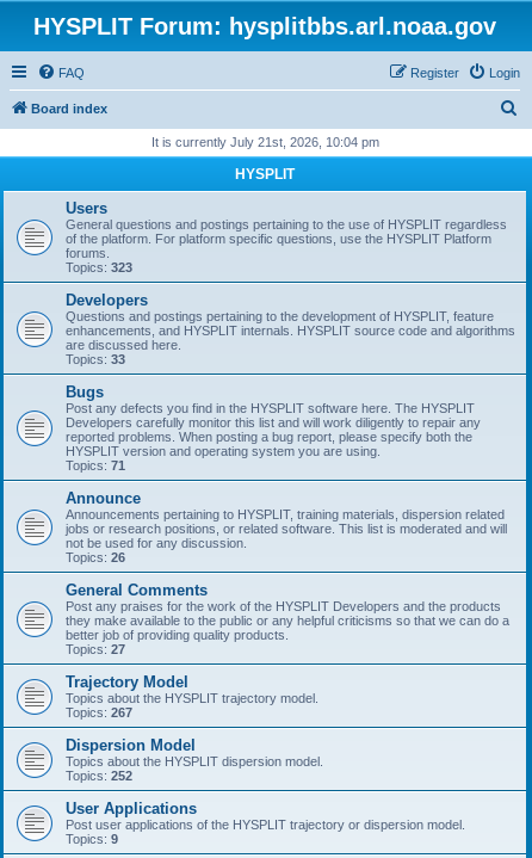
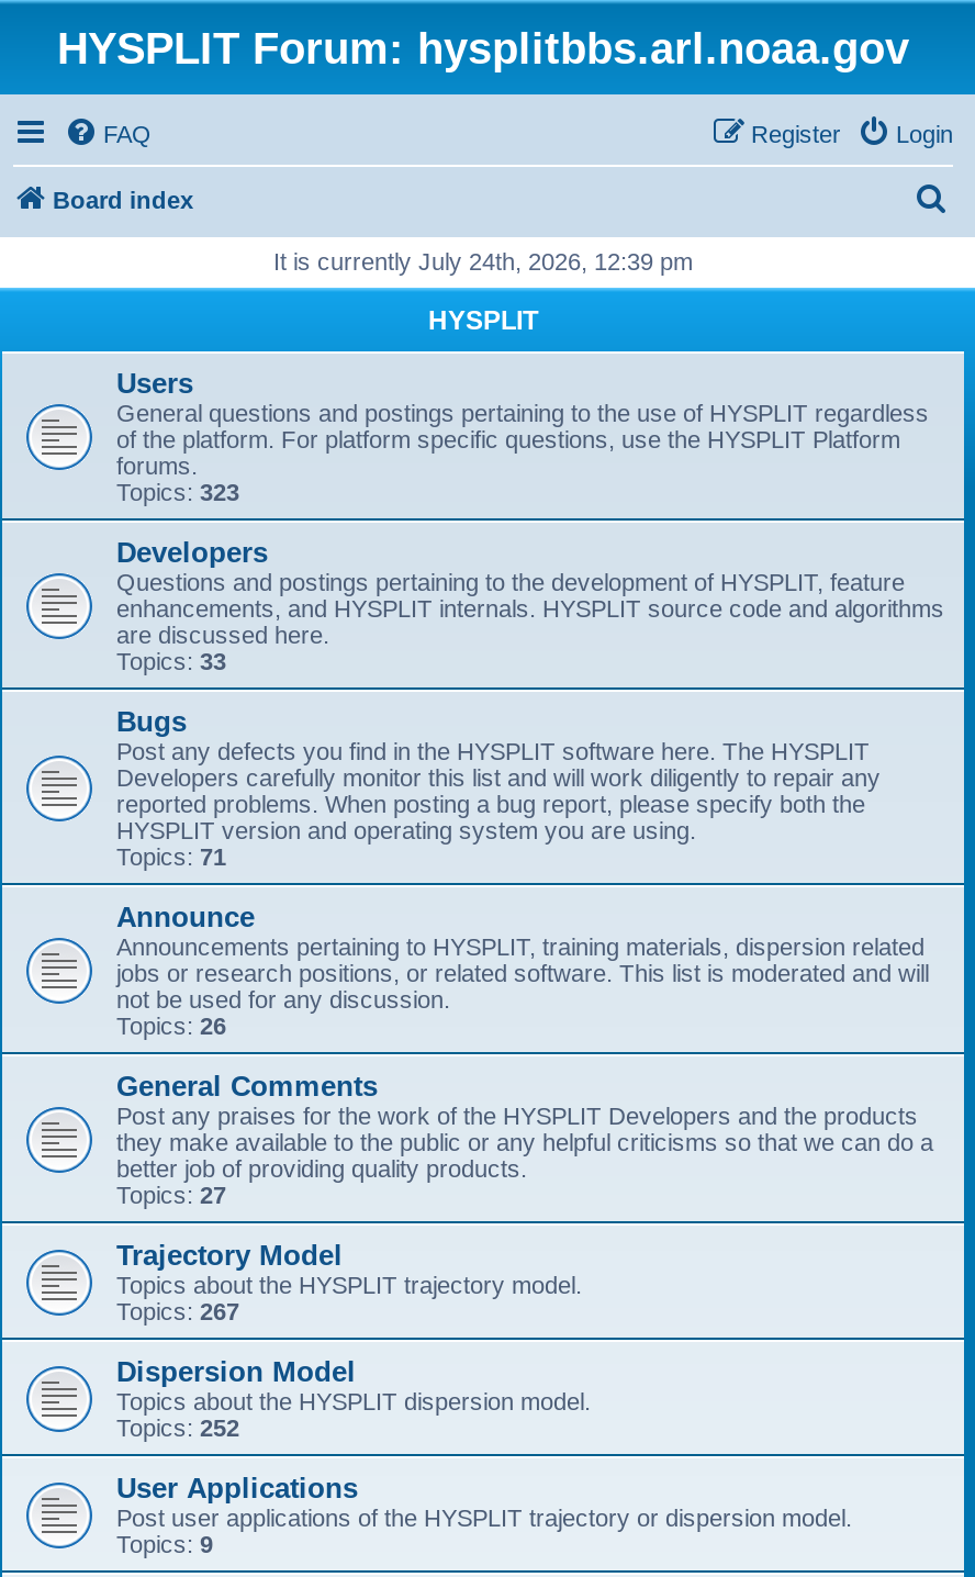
[151,135,379,149] It is currently July 21st, 2026, 10:04 pm -> [273,248,693,275] It is currently July 24th, 2026, 12:39 pm

